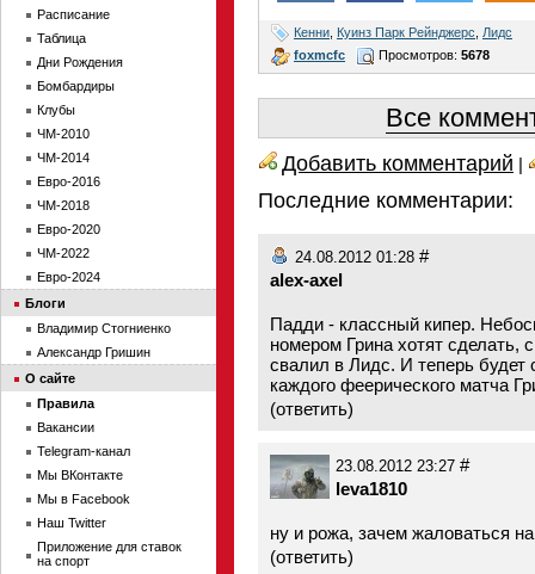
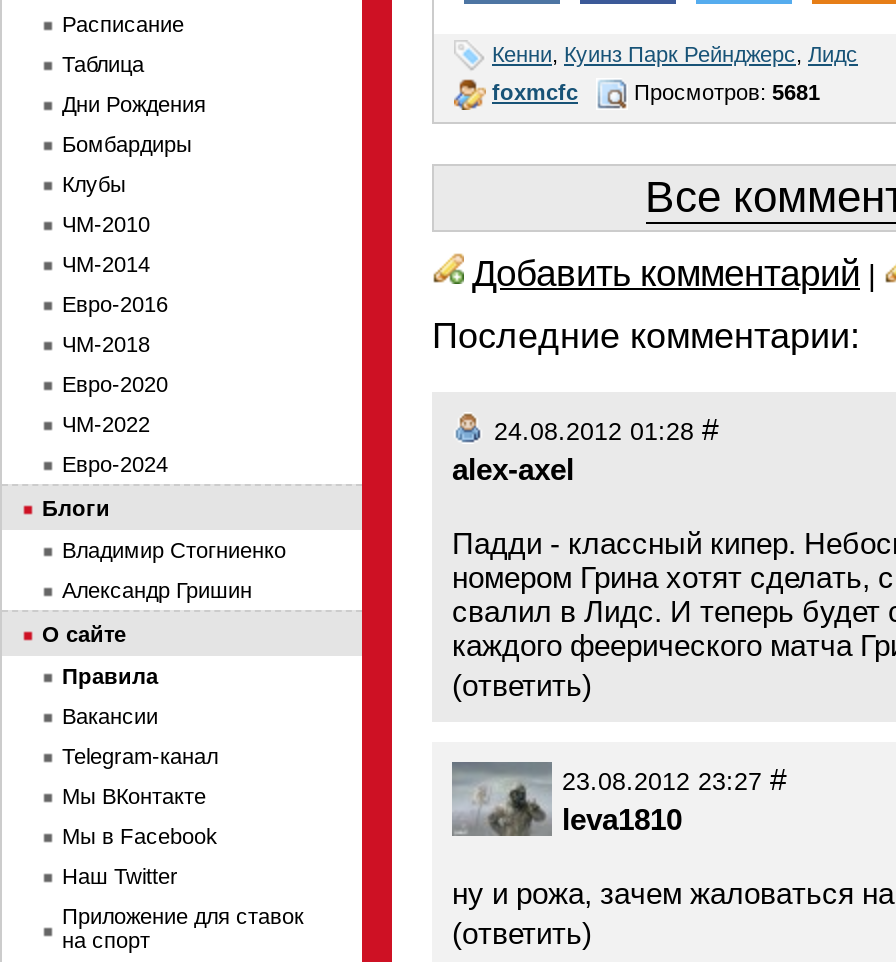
[375,48,490,62] Просмотров: 5678 -> [628,80,820,104] Просмотров: 5681

